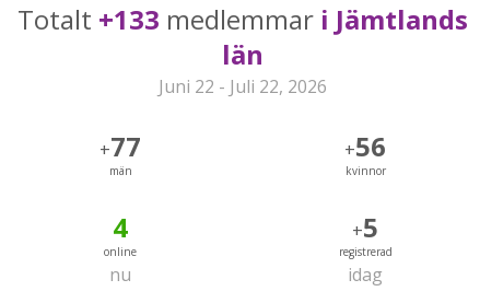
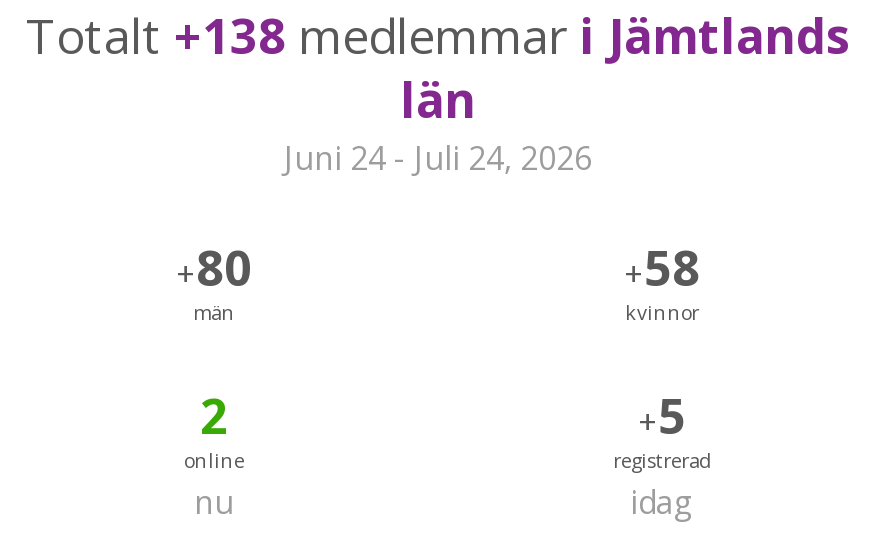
[17,1,468,37] Totalt +133 medlemmar i Jämtlands -> [26,1,850,67] Totalt +138 medlemmar i Jämtlands
[159,74,327,98] Juni 22 - Juli 22, 2026 -> [284,135,592,179] Juni 24 - Juli 24, 2026
[99,128,141,164] +77 -> [176,233,252,299] +80
[344,128,386,164] +56 -> [624,233,700,299] +58
[113,209,128,245] 4 -> [200,381,228,447] 2

